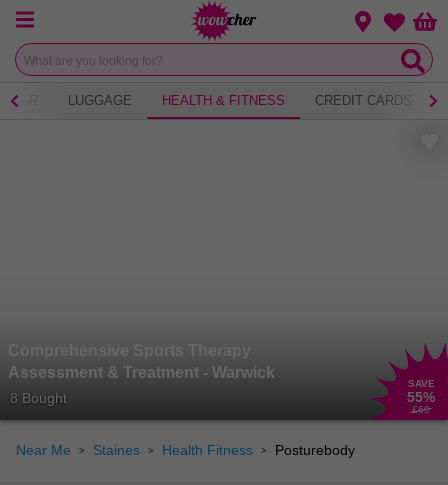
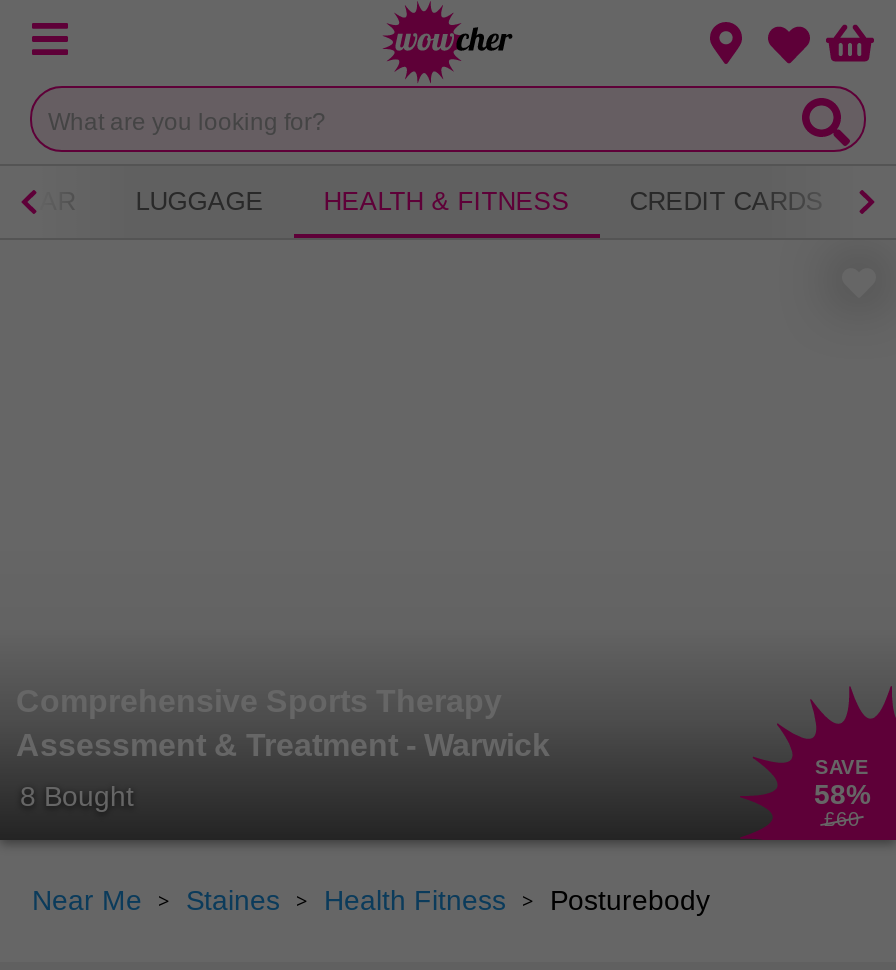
[407,389,435,405] 55% -> [814,777,870,809] 58%

